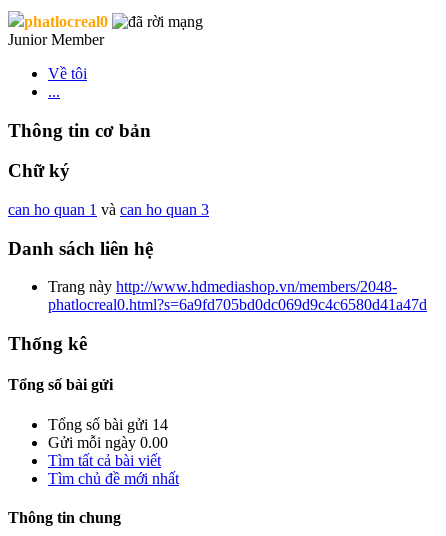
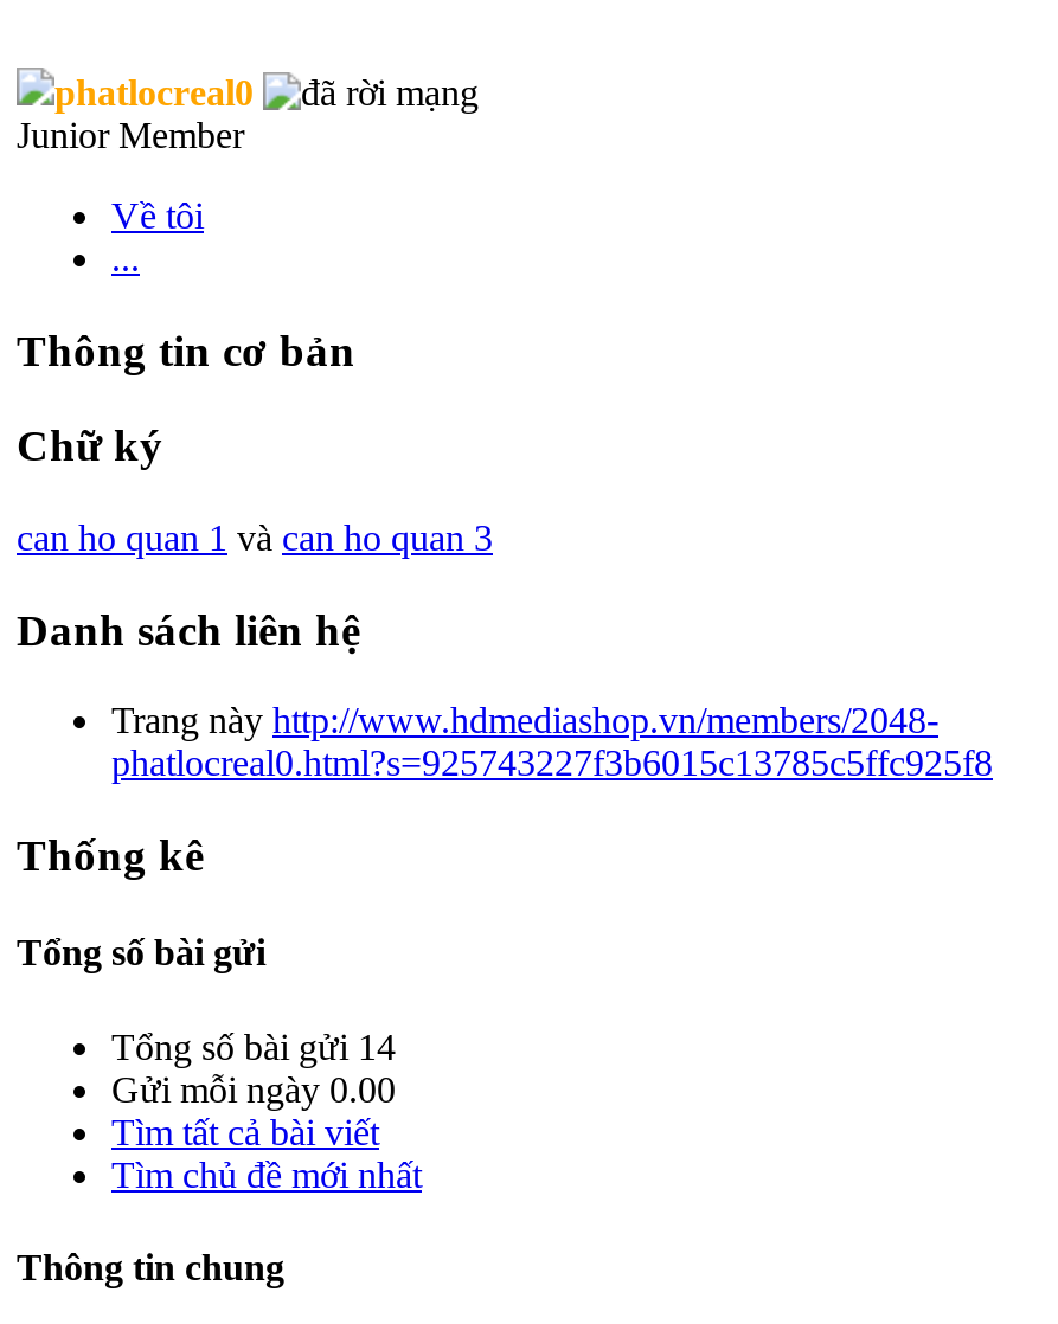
[48,296,427,313] phatlocreal0.html?s=6a9fd705bd0dc069d9c4c6580d41a47d -> [111,744,993,784] phatlocreal0.html?s=925743227f3b6015c13785c5ffc925f8

